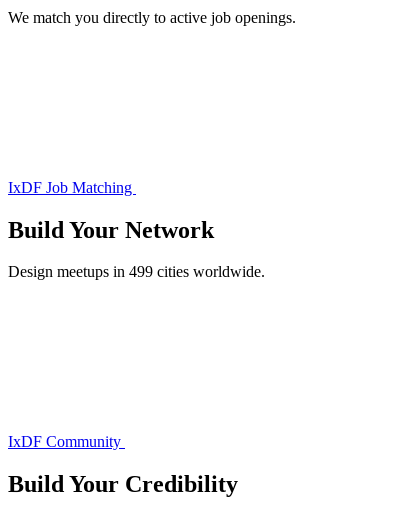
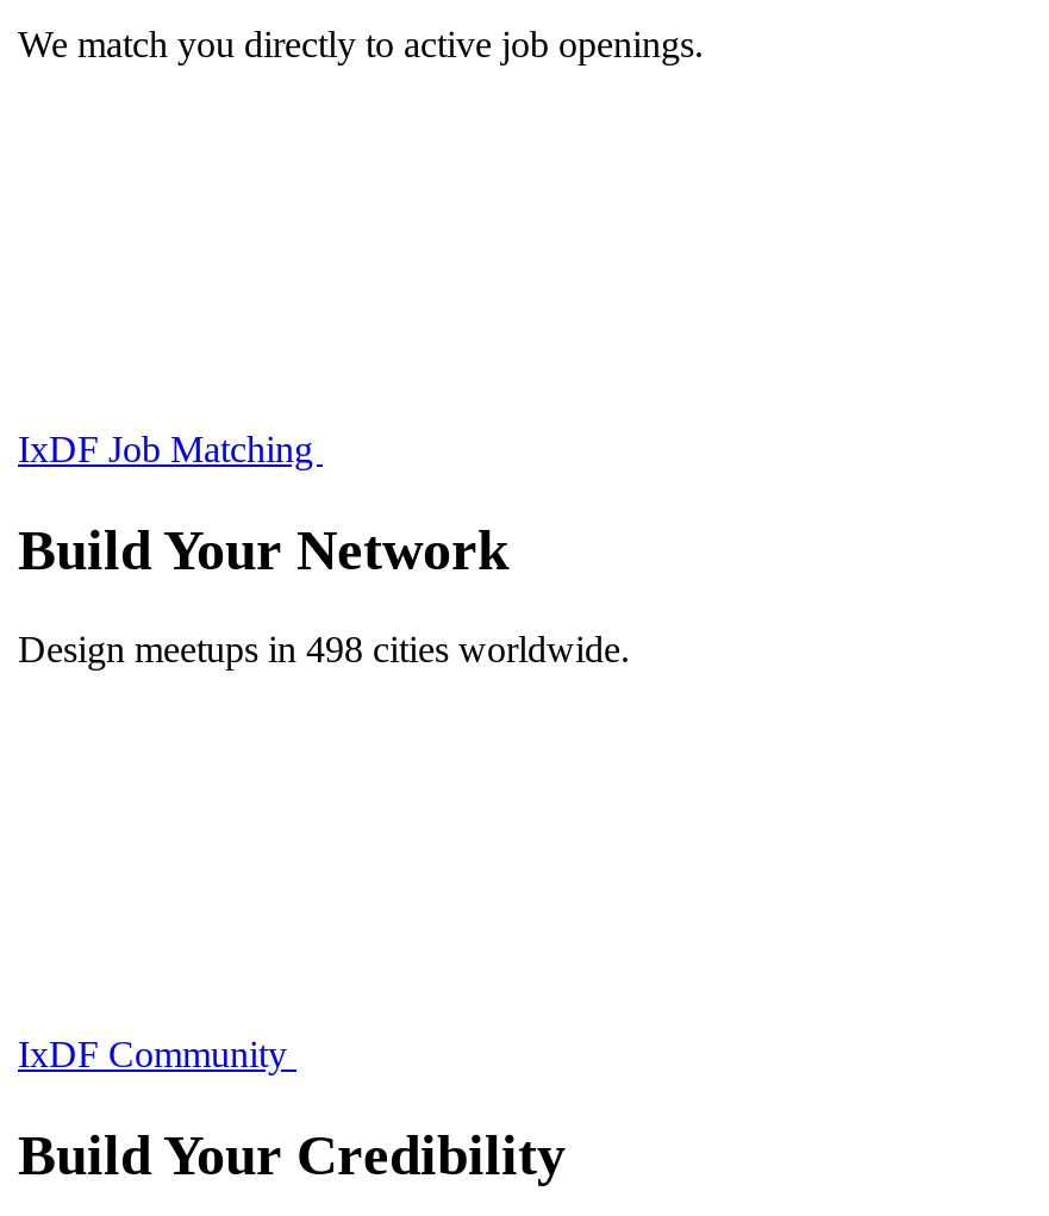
[8,263,265,280] Design meetups in 499 cities worldwide. -> [18,630,630,670] Design meetups in 498 cities worldwide.

